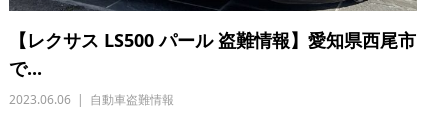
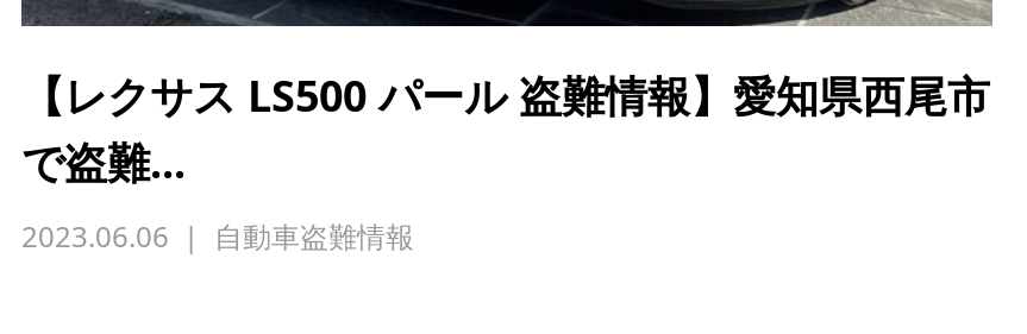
[9,55,42,79] で... -> [21,132,186,189] で盗難...

